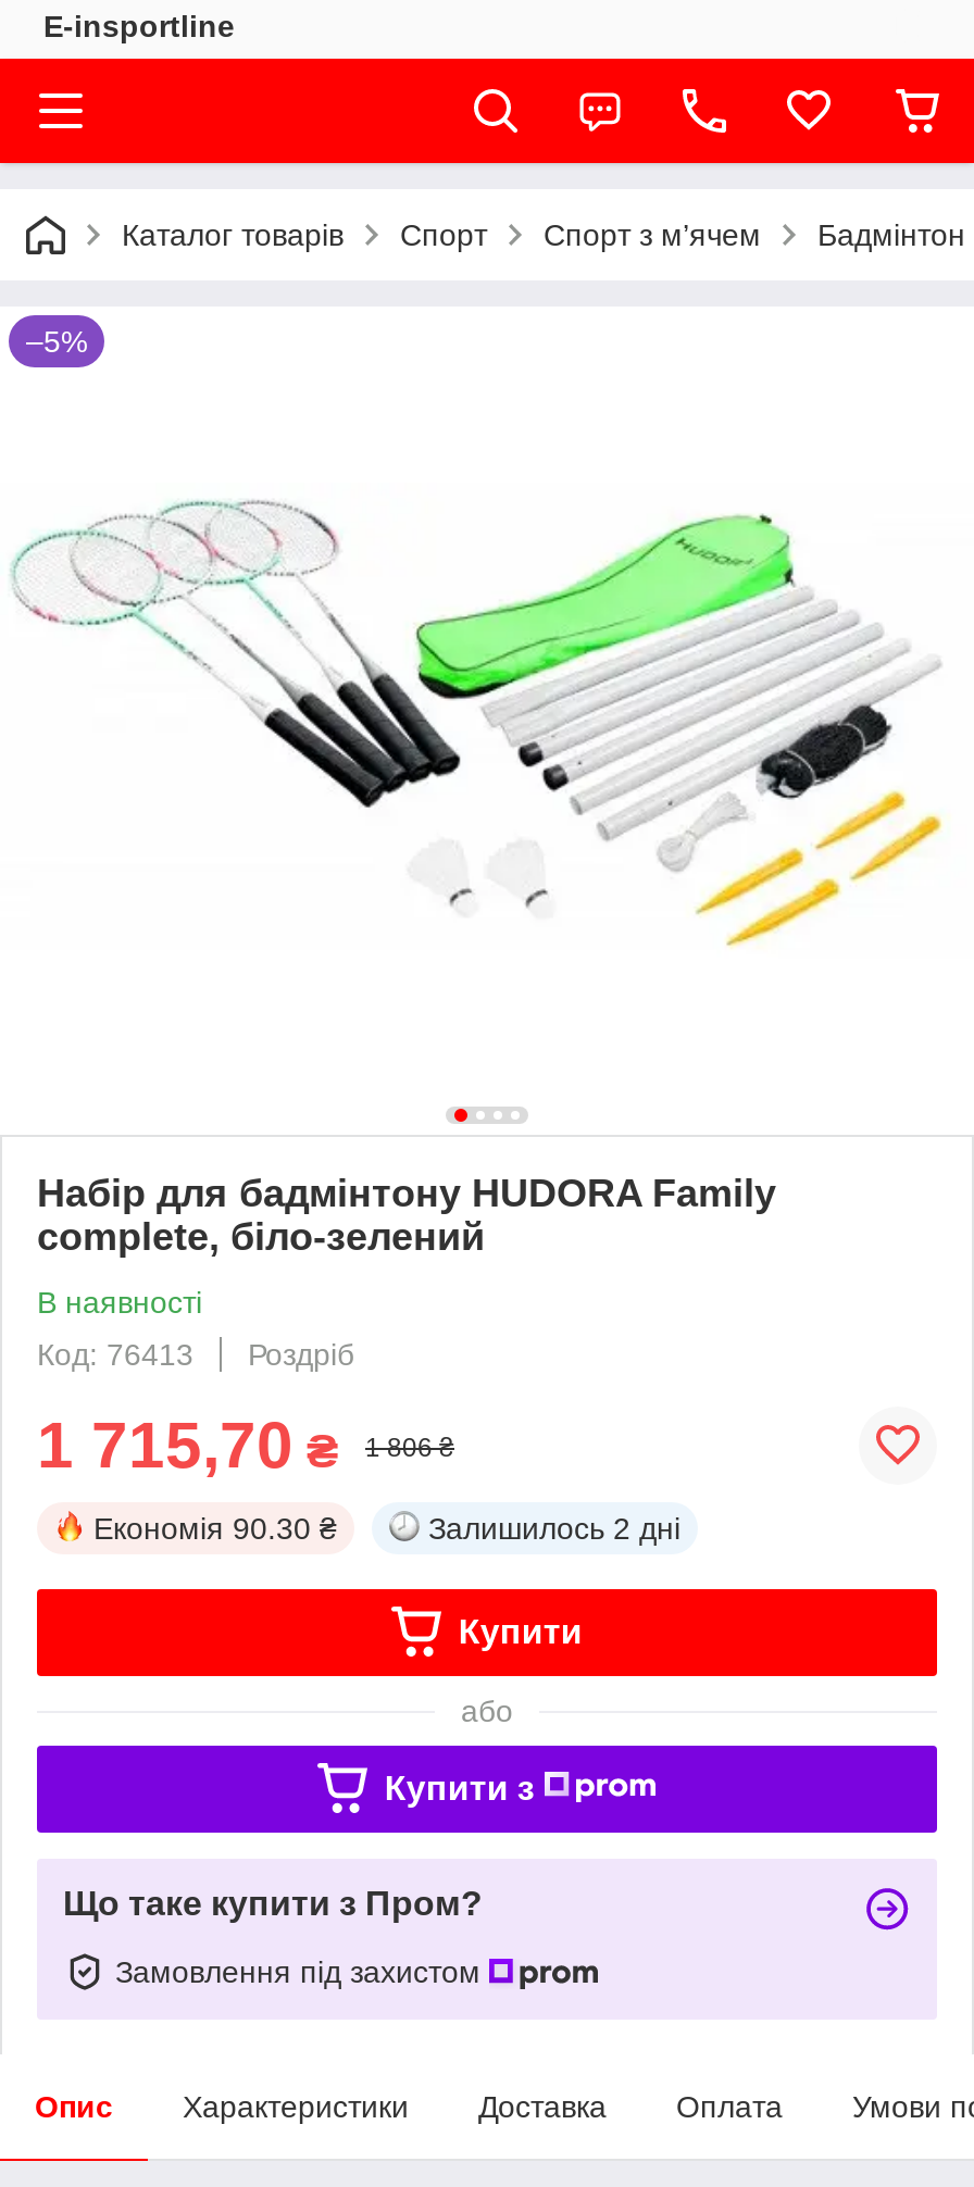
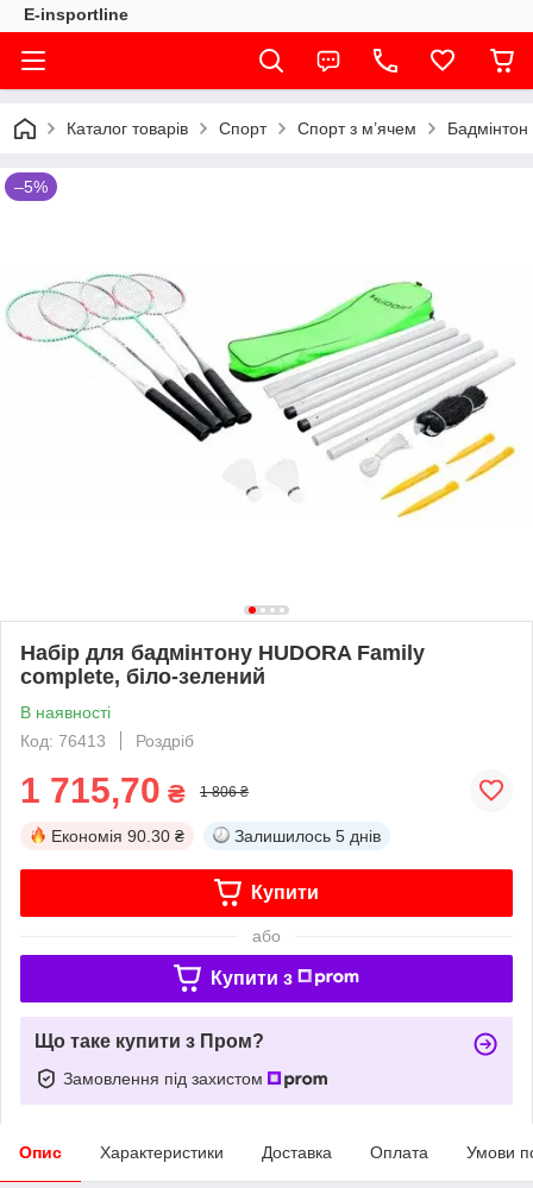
[428,1510,680,1545] Залишилось 2 дні -> [234,826,381,845] Залишилось 5 днів

